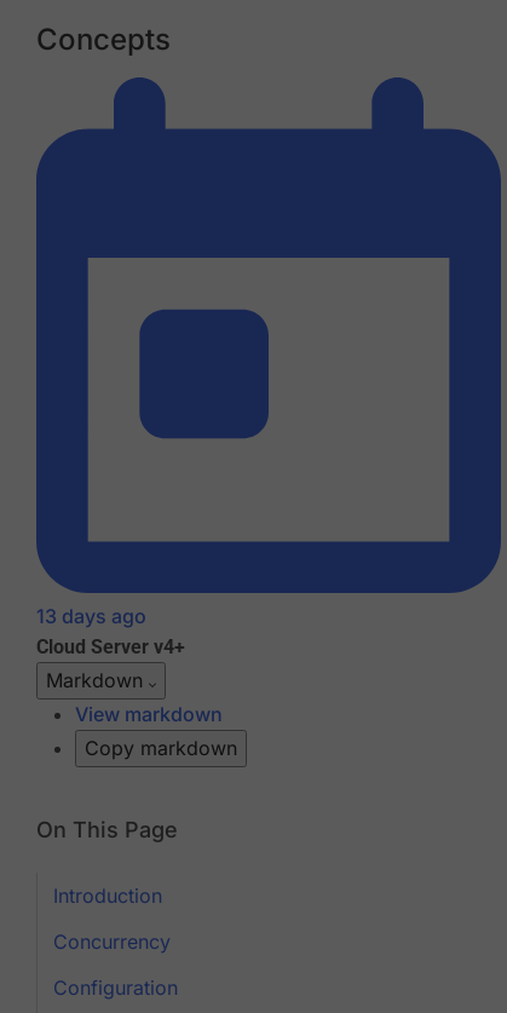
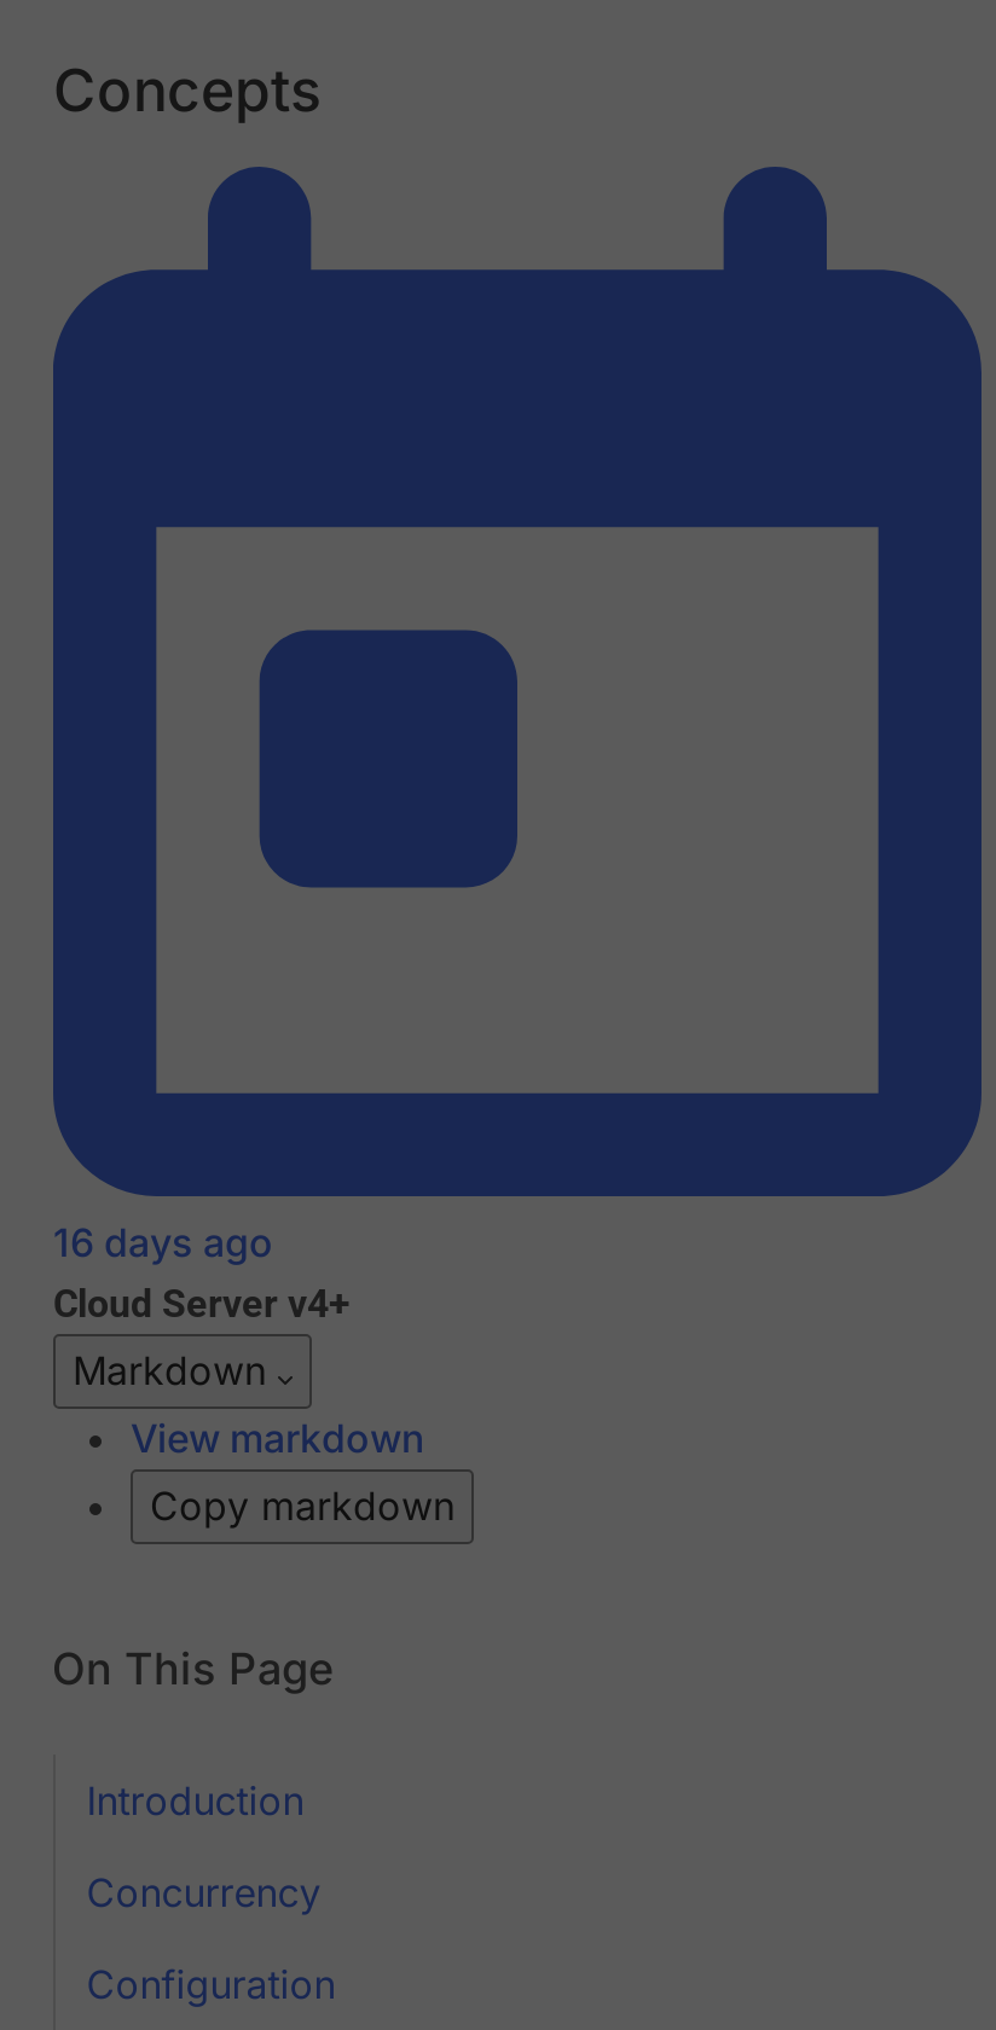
[36,605,146,629] 13 days ago -> [53,1219,273,1268] 16 days ago

